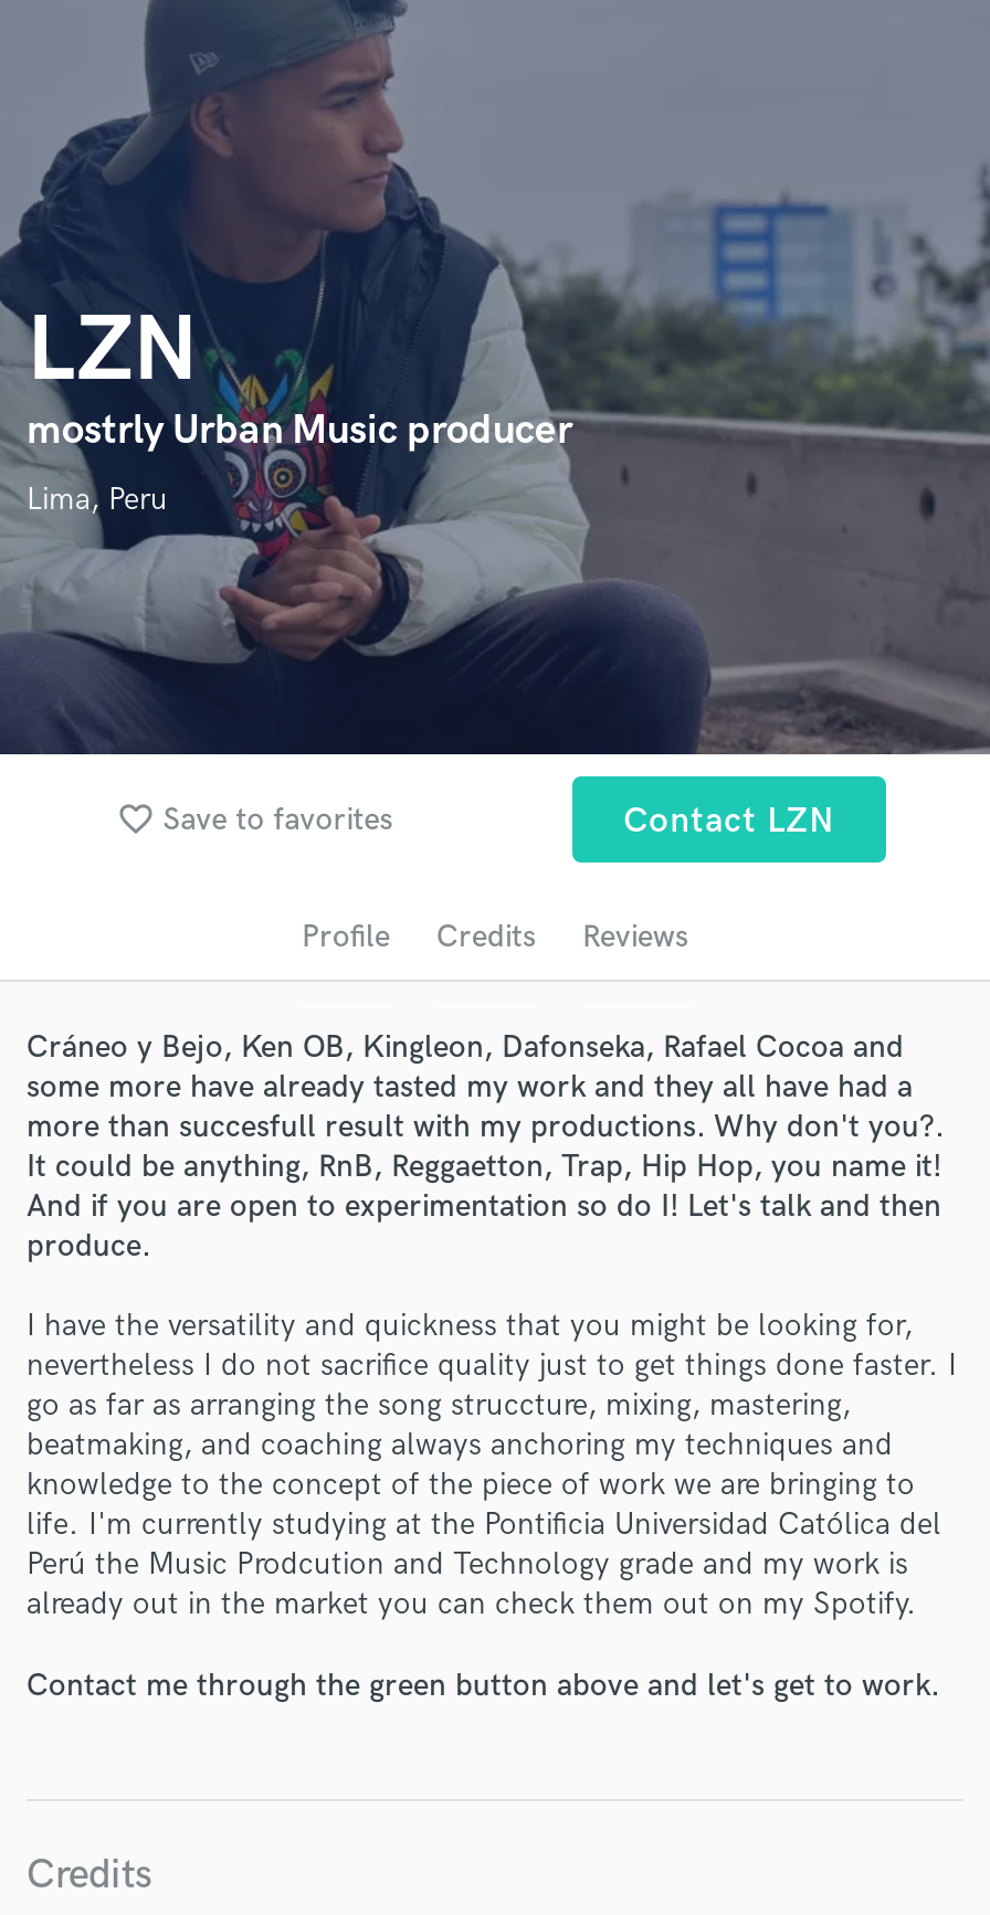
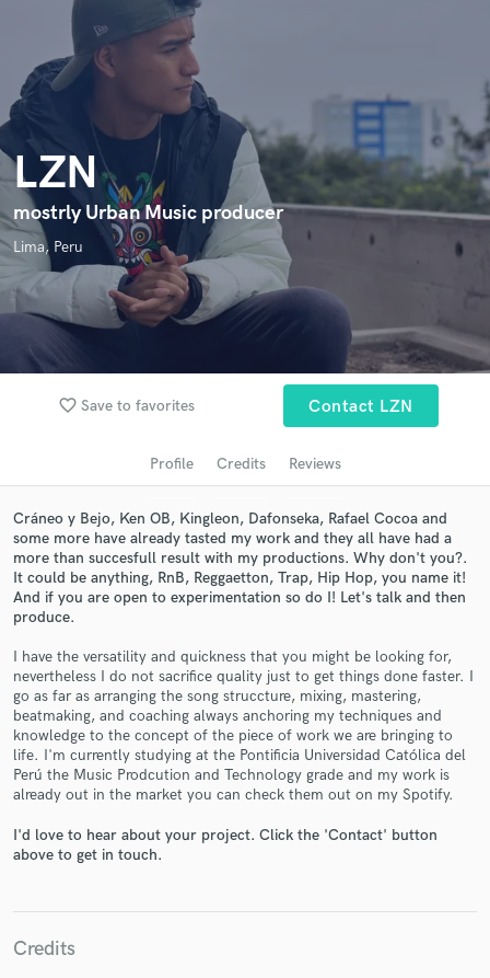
[27,1666,939,1703] Contact me through the green button above and let's get to work. -> [13,825,437,864] I'd love to hear about your project. Click the 'Contact' button | above to get in touch.

